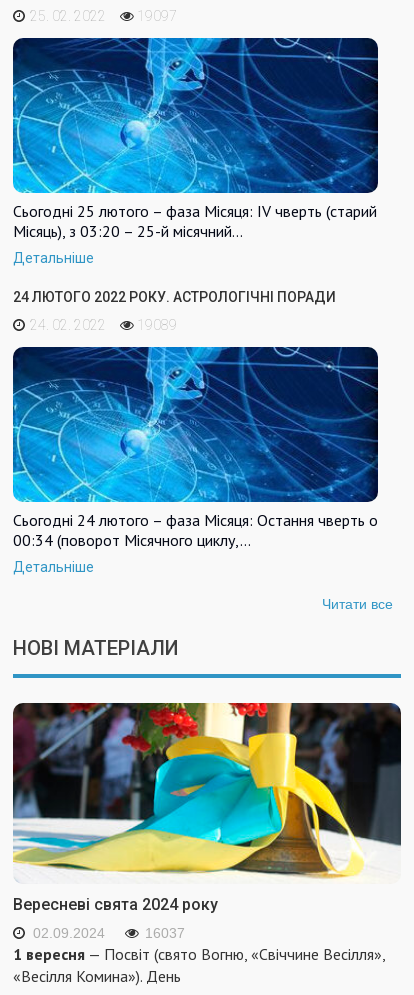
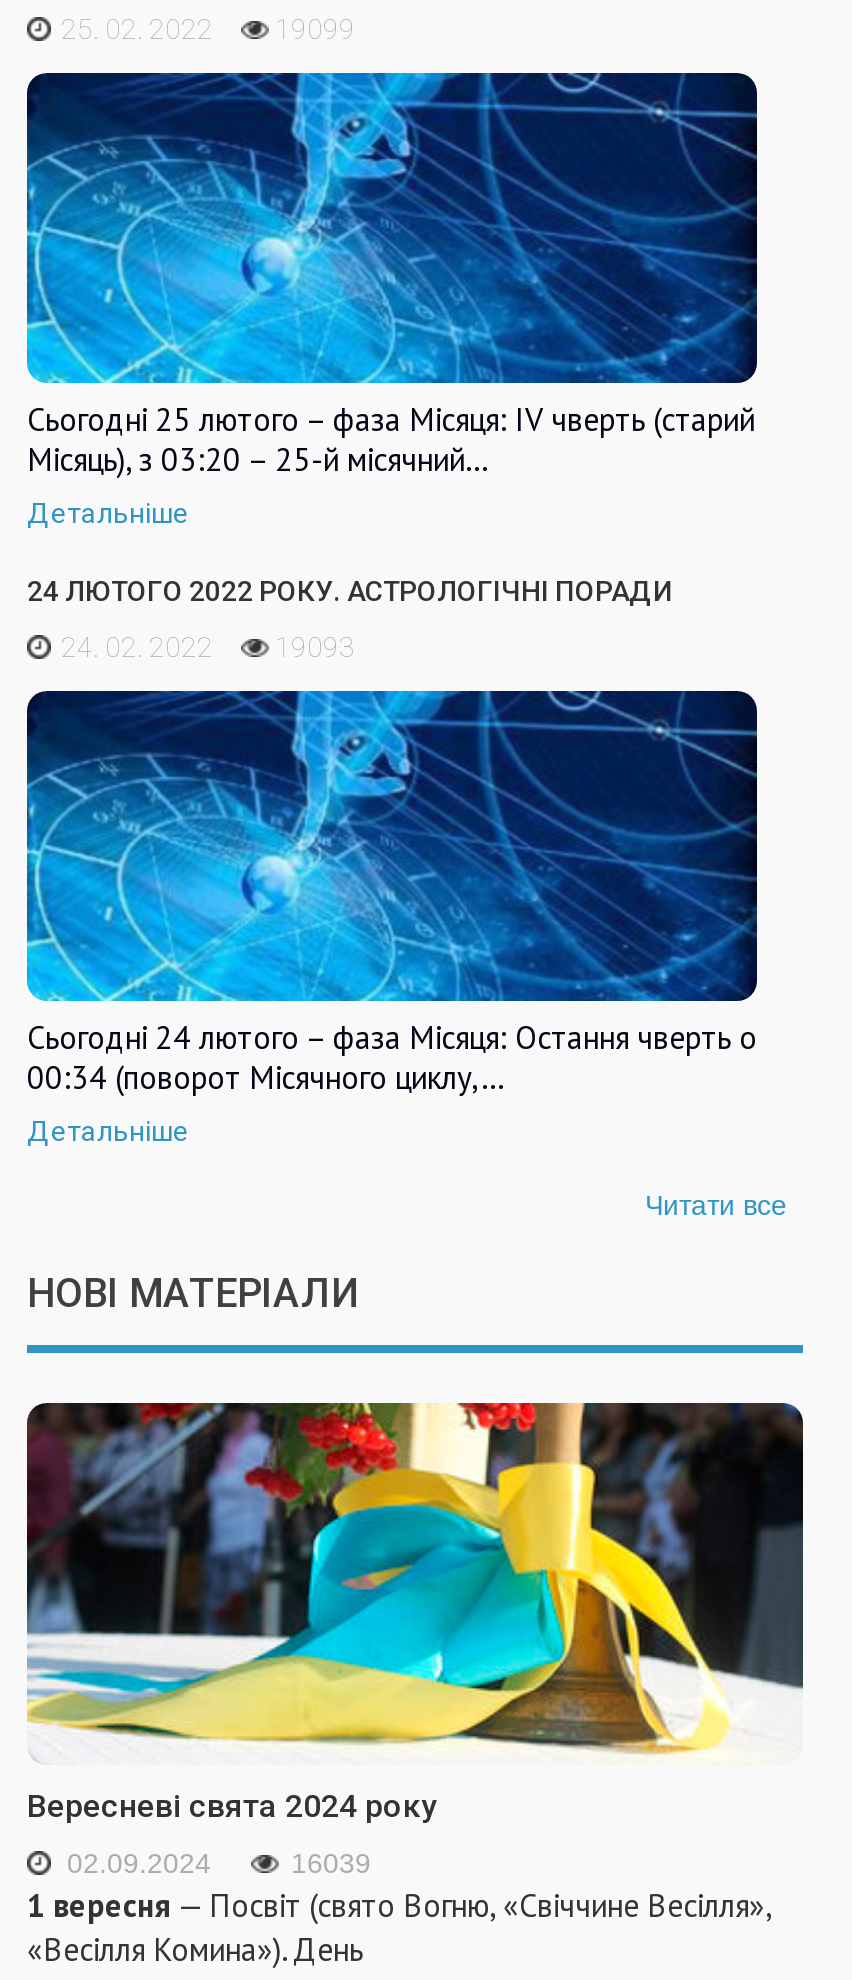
[30,8,177,24] 25. 02. 2022 19097 -> [61,14,355,46] 25. 02. 2022 19099
[30,317,177,333] 24. 02. 2022 19089 -> [61,632,355,664] 24. 02. 2022 19093
[145,925,185,941] 16037 -> [291,1846,371,1878] 16039

